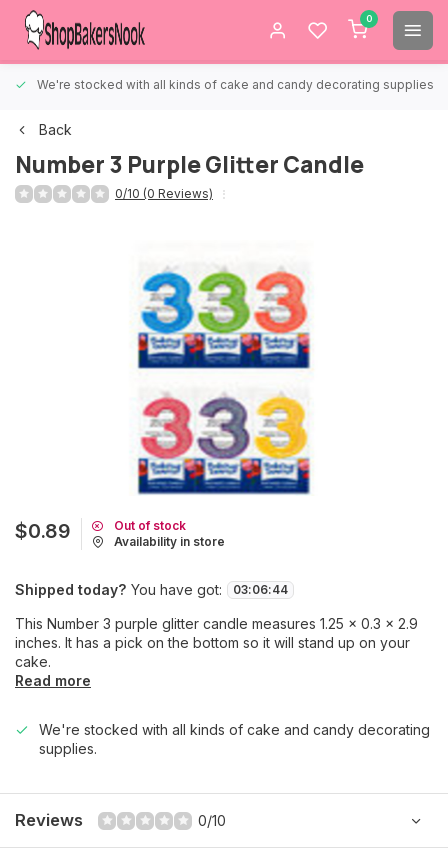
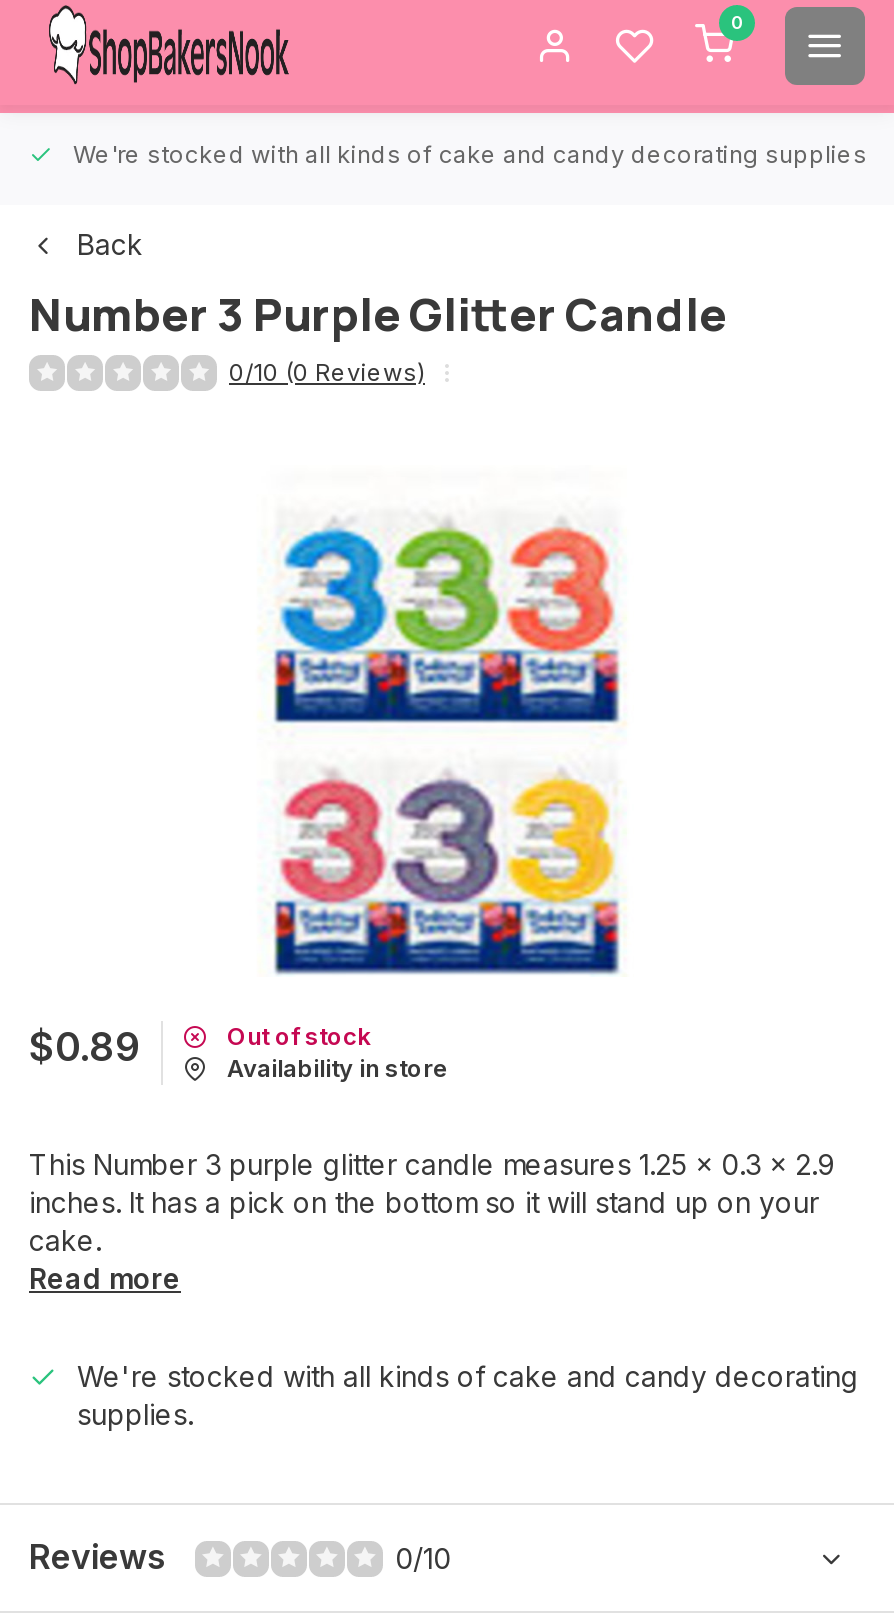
[15,581,288,598] Shipped today? You have got: | 03: 06: 44 -> none

